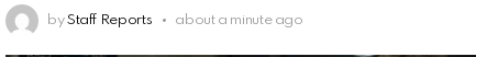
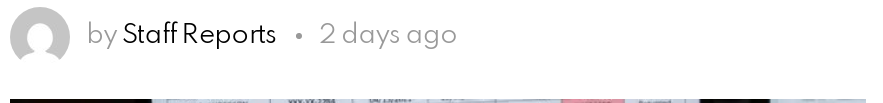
[175,13,303,27] about a minute ago -> [318,23,457,49] 2 days ago

